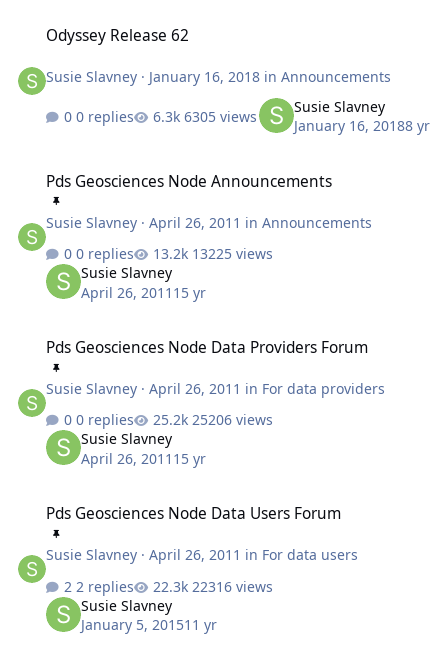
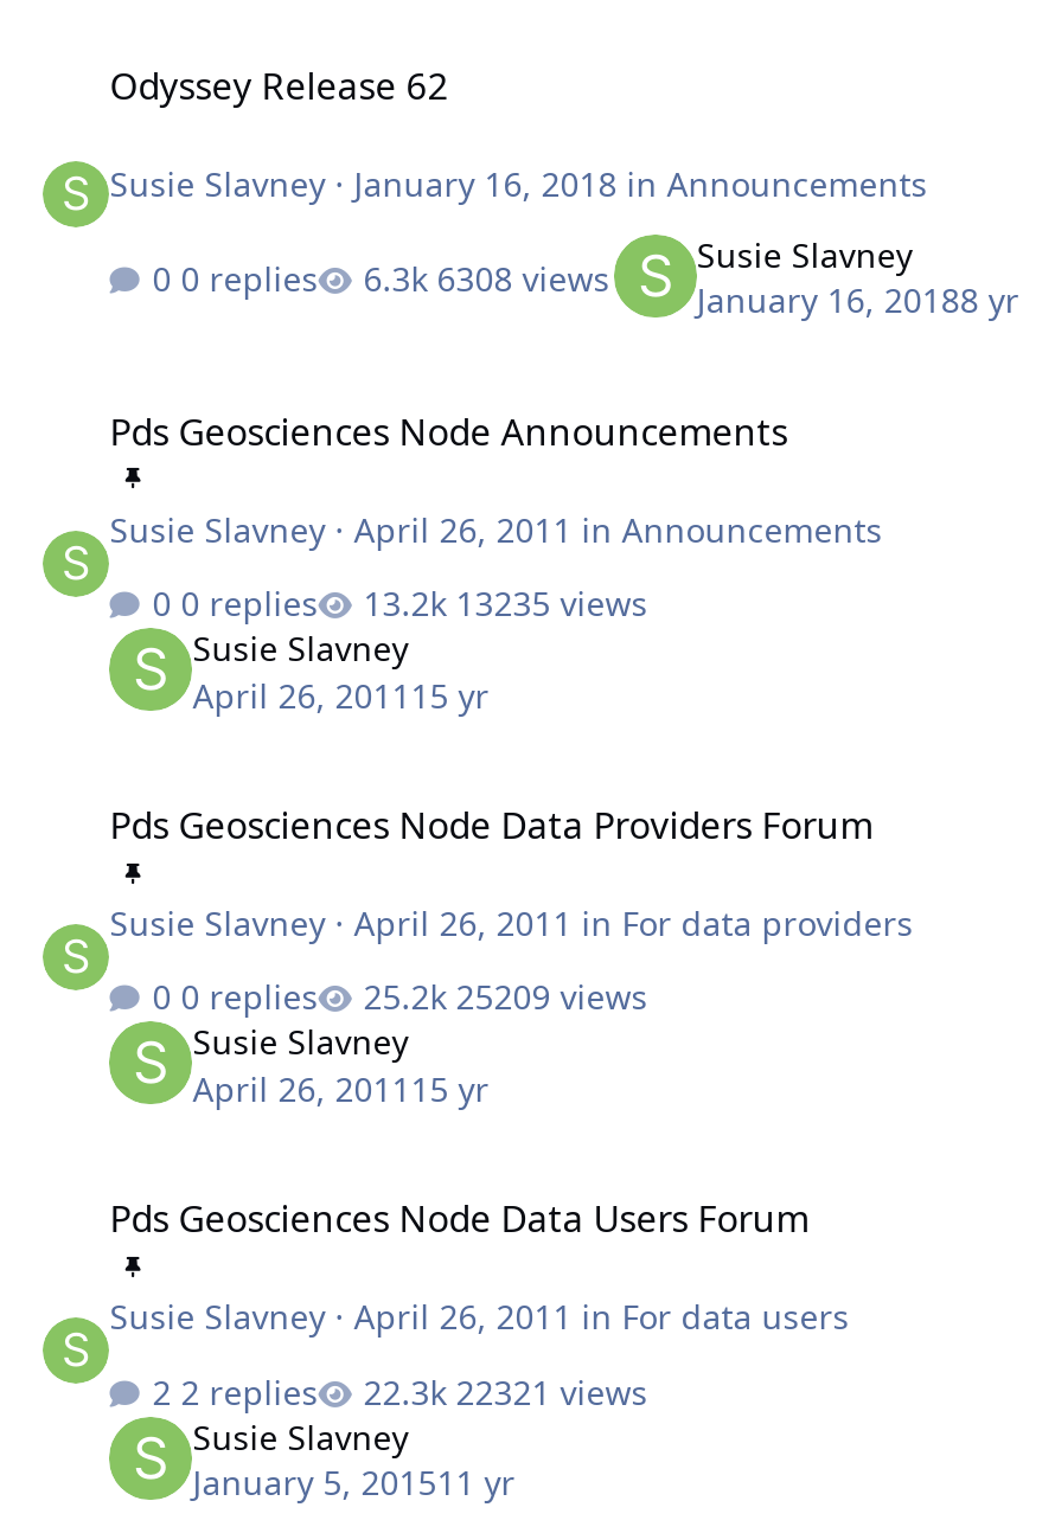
[184,107,430,135] 6305 views January 16, 20188 yr -> [437,256,1019,323] 6308 views January 16, 20188 yr
[192,244,273,263] 13225 views -> [456,581,648,626] 13235 views
[192,410,273,429] 25206 views -> [456,975,648,1020] 25209 views
[192,577,273,596] 22316 views -> [456,1369,648,1414] 22321 views

